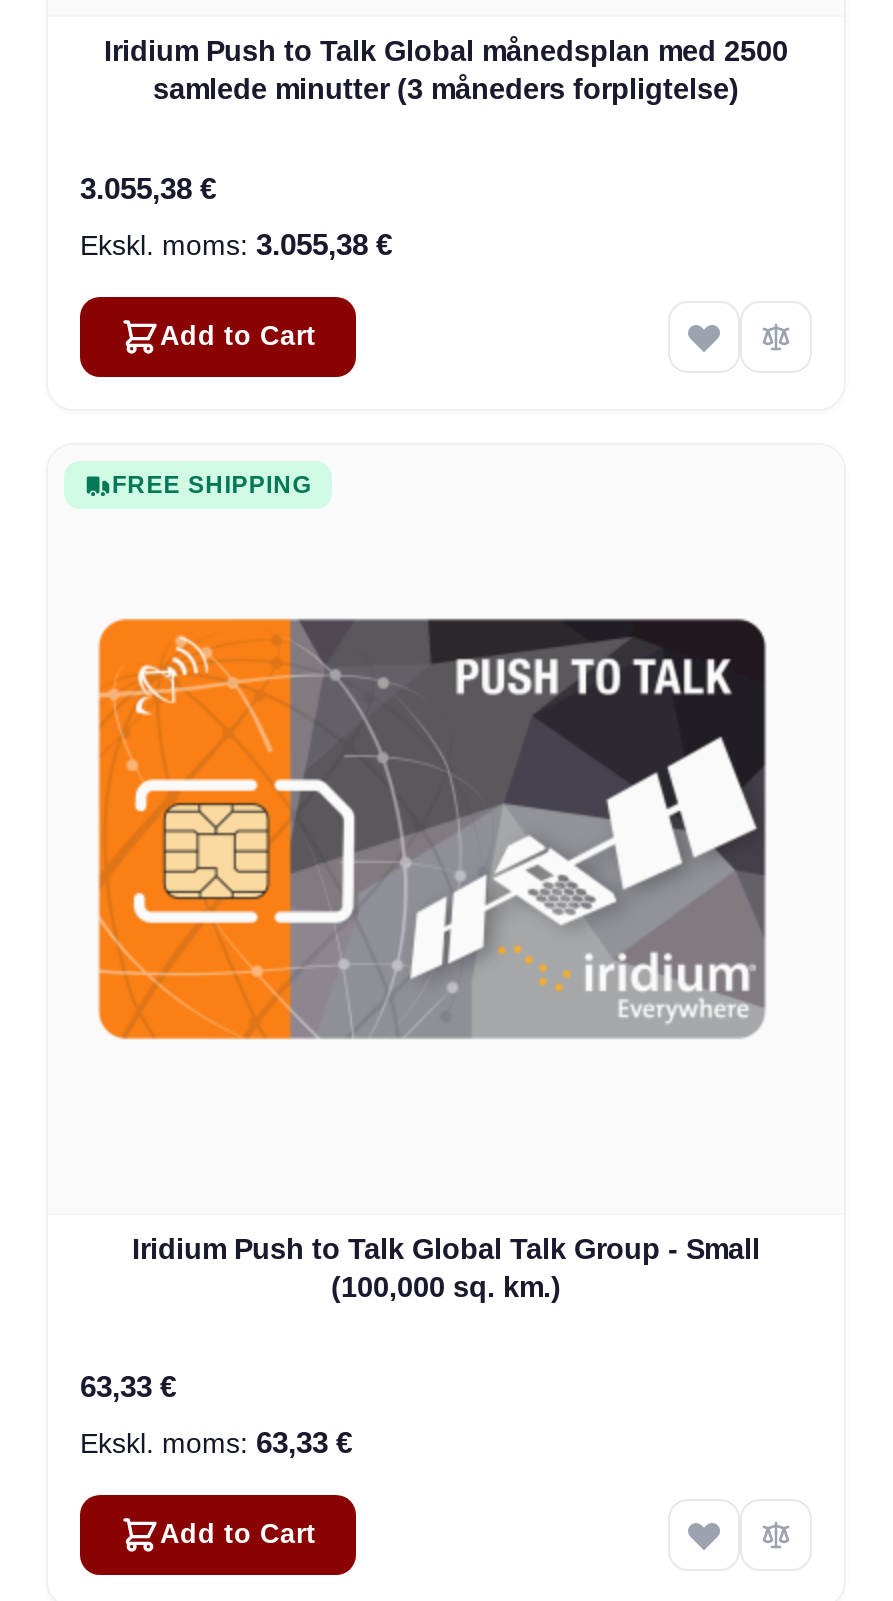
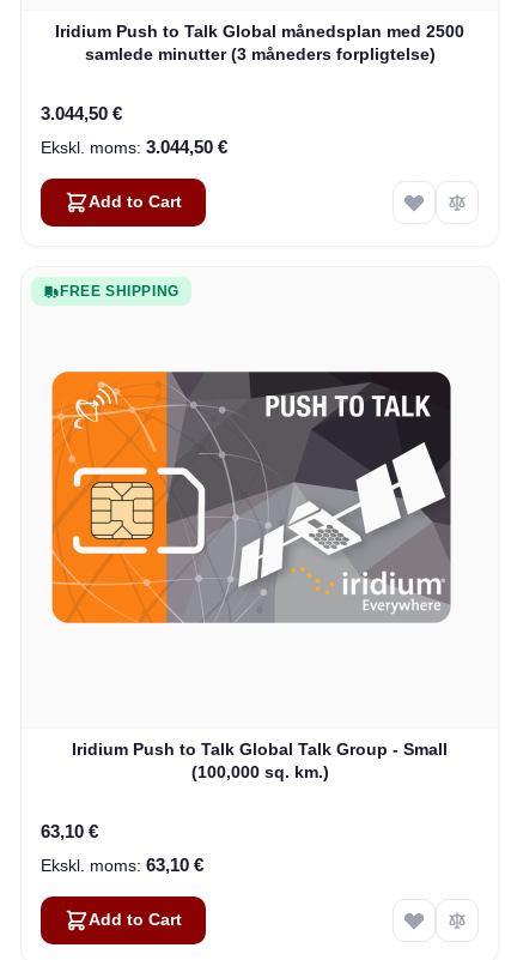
[80,172,216,206] 3.055,38 € -> [41,104,122,124] 3.044,50 €
[256,228,392,262] 3.055,38 € -> [146,137,227,157] 3.044,50 €
[80,1370,176,1404] 63,33 € -> [41,821,98,842] 63,10 €
[256,1426,352,1460] 63,33 € -> [146,855,203,875] 63,10 €

